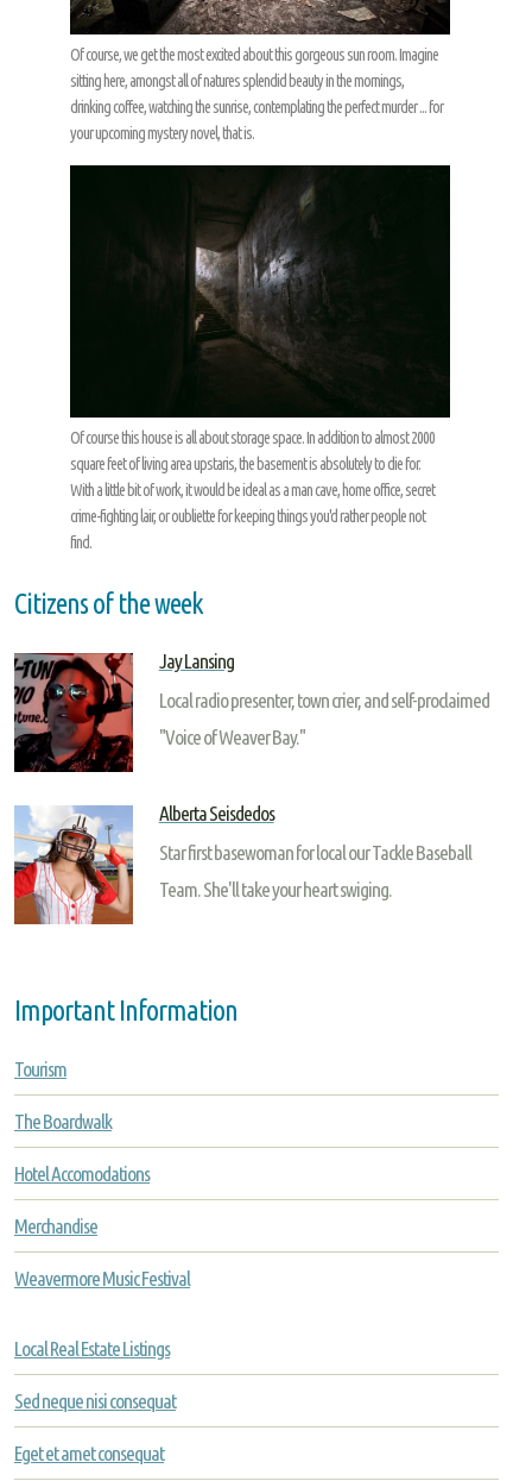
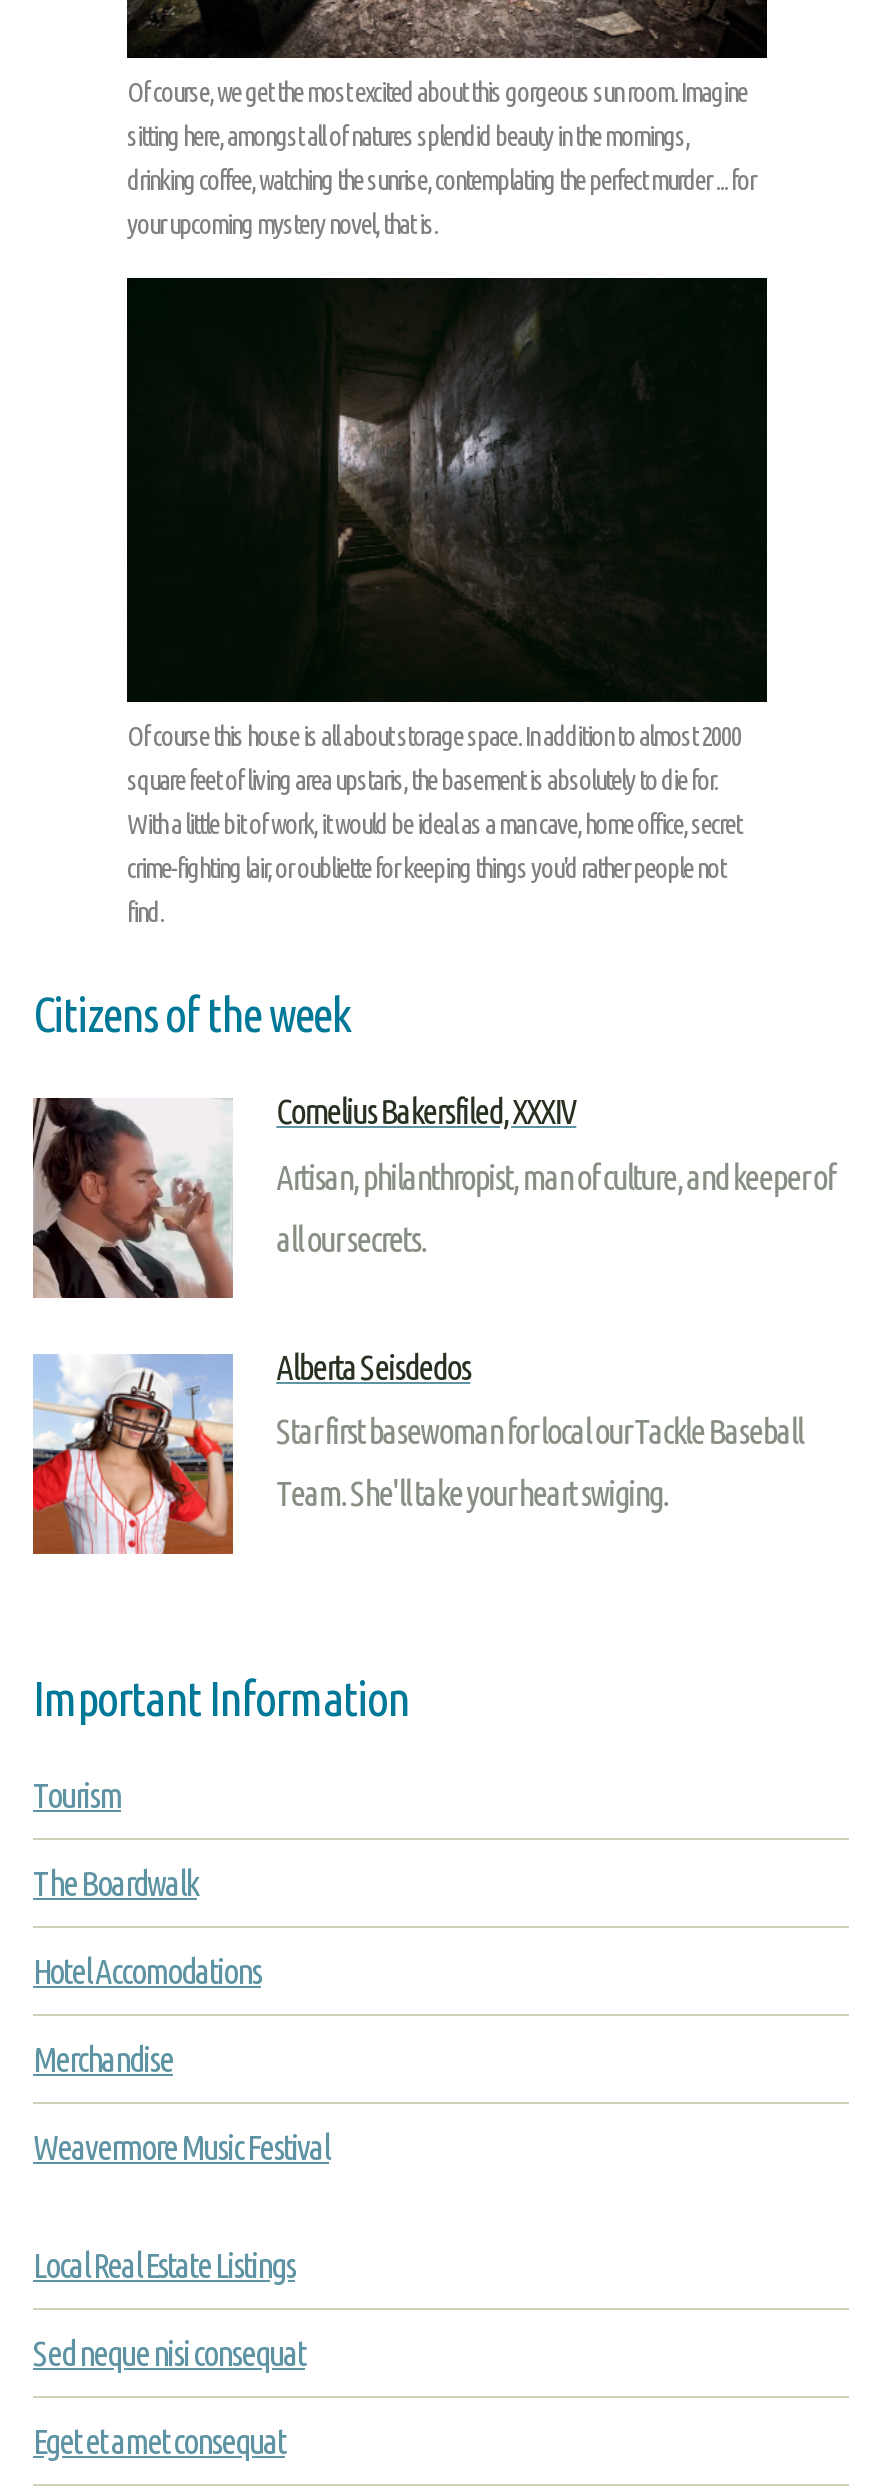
[13,650,234,773] [image] | Jay Lansing -> [31,1092,576,1300] [image] | Cornelius Bakersfiled, XXXIV
[159,689,489,711] Local radio presenter, town crier, and self-proclaimed -> [276,1158,834,1196] Artisan, philanthropist, man of culture, and keeper of
[159,725,305,748] "Voice of Weaver Bay." -> [276,1220,426,1258] all our secrets.

